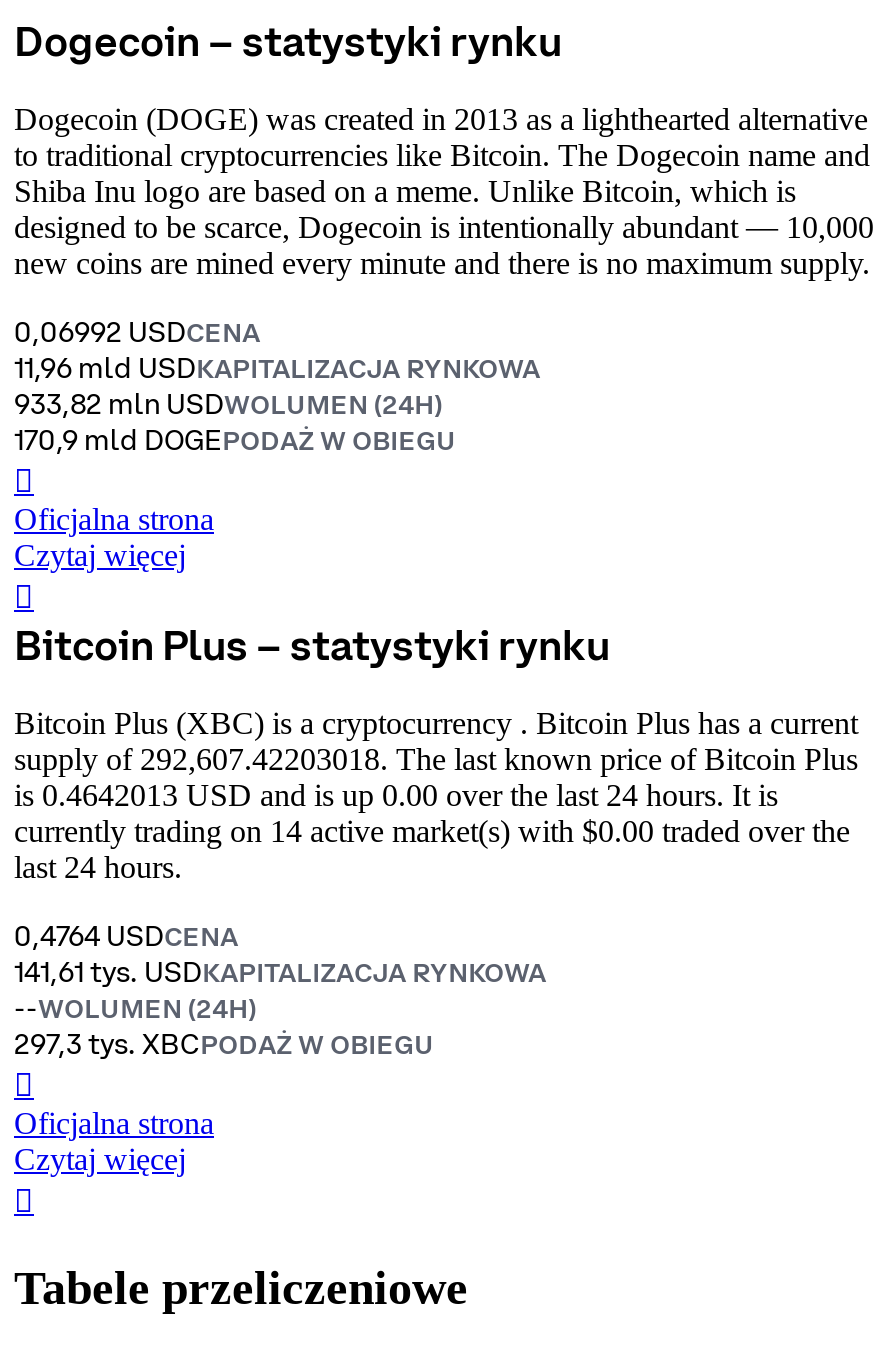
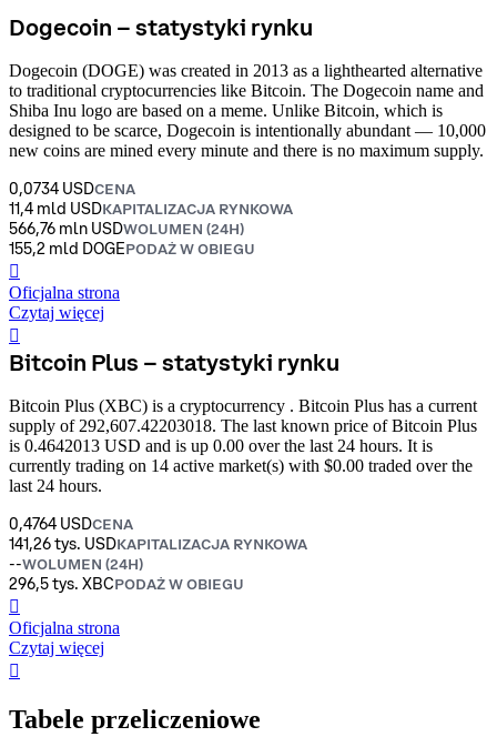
[14,313,260,349] 0,06992 USDCENA -> [9,178,135,198] 0,0734 USDCENA
[14,349,540,385] 11,96 mld USDKAPITALIZACJA RYNKOWA -> [9,198,293,218] 11,4 mld USDKAPITALIZACJA RYNKOWA
[14,385,442,421] 933,82 mln USDWOLUMEN (24H) -> [9,218,244,238] 566,76 mln USDWOLUMEN (24H)
[14,421,456,457] 170,9 mld DOGEPODAŻ W OBIEGU -> [9,238,255,258] 155,2 mld DOGEPODAŻ W OBIEGU
[14,953,546,989] 141,61 tys. USDKAPITALIZACJA RYNKOWA -> [9,534,307,554] 141,26 tys. USDKAPITALIZACJA RYNKOWA
[14,1025,434,1061] 297,3 tys. XBCPODAŻ W OBIEGU -> [9,574,244,593] 296,5 tys. XBCPODAŻ W OBIEGU

